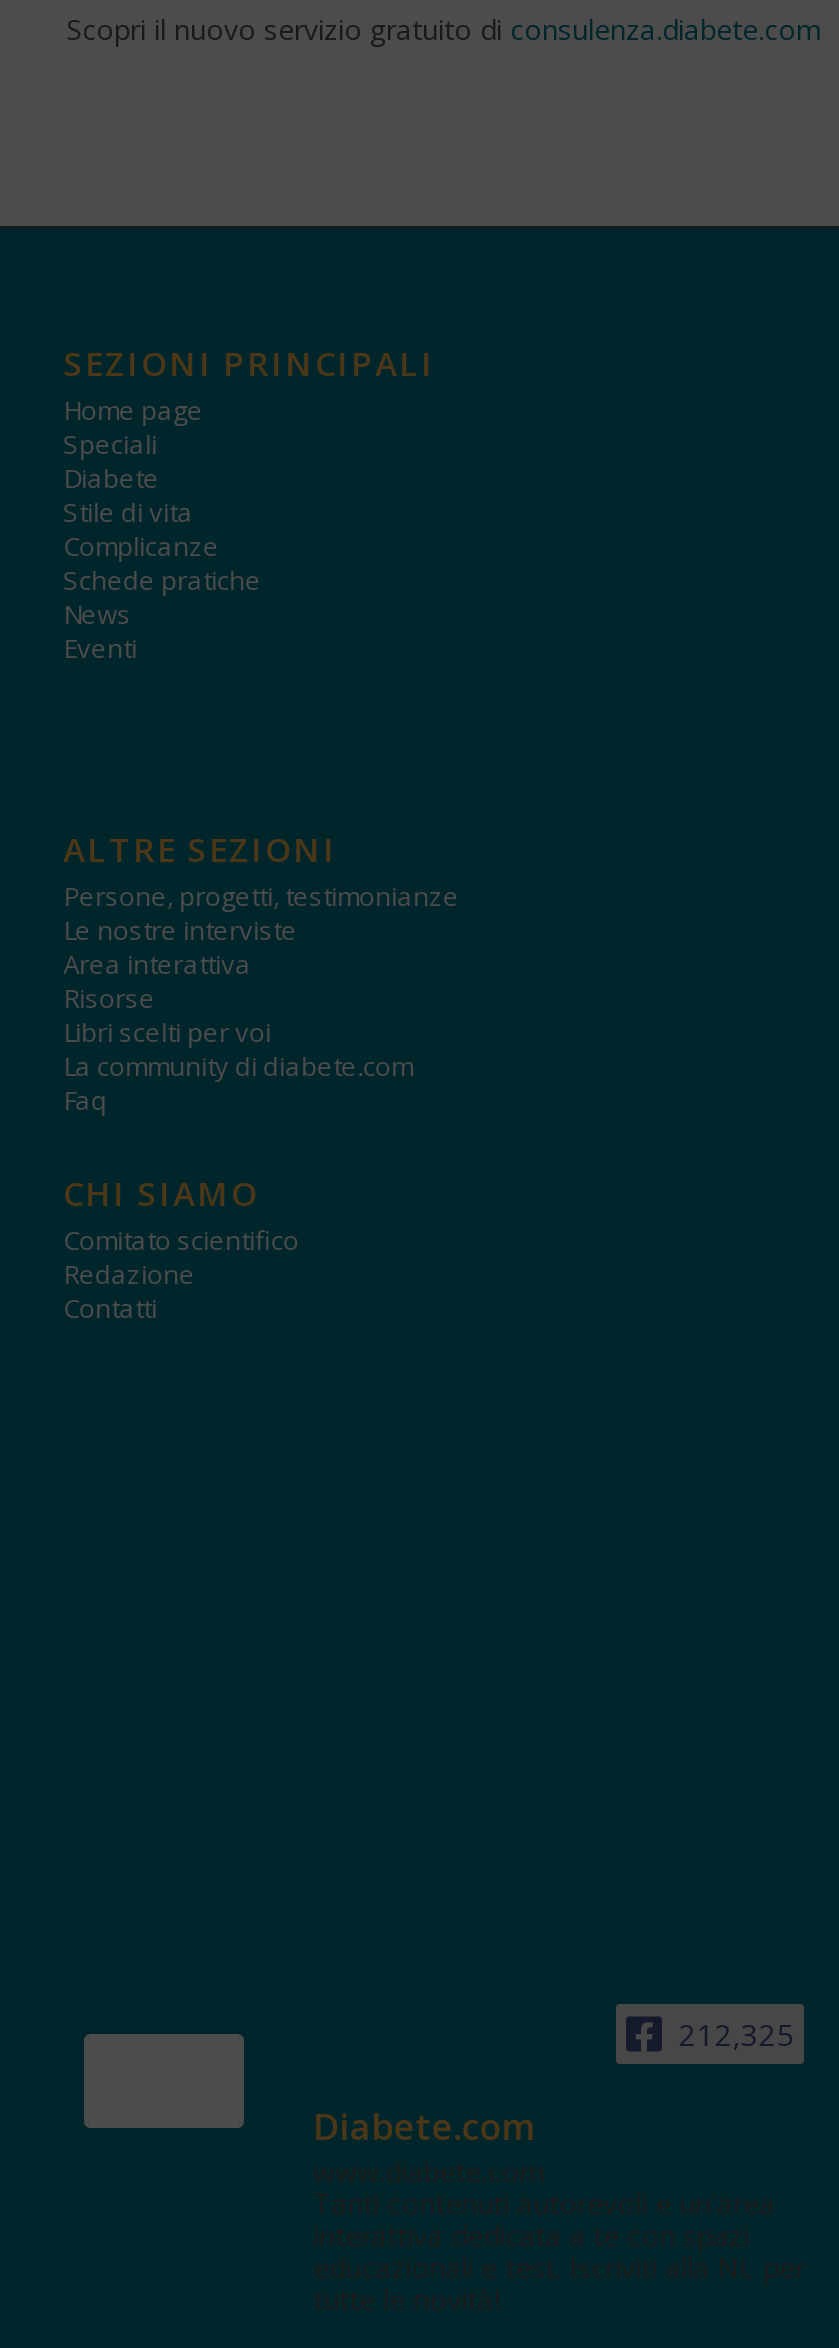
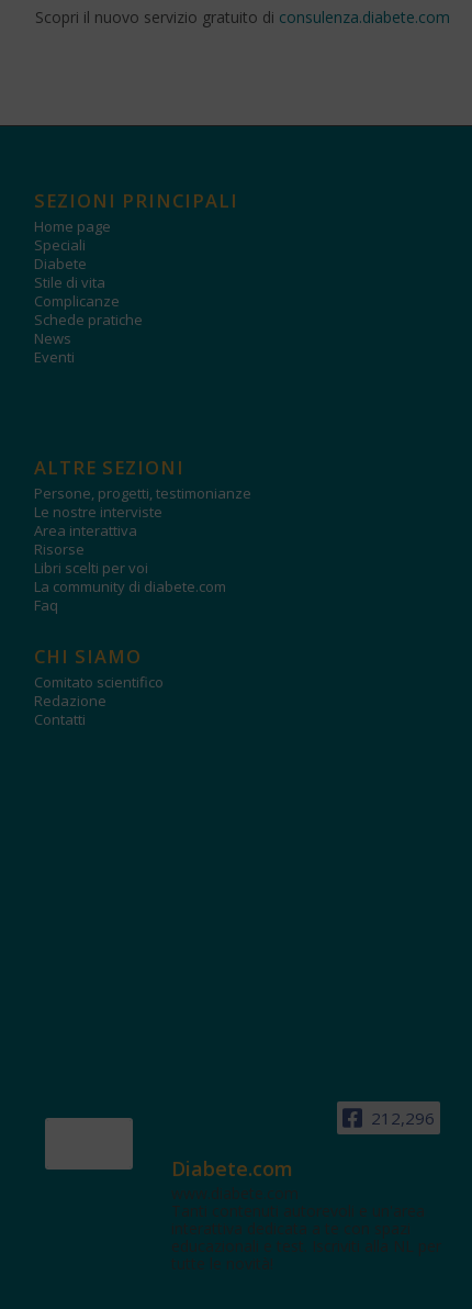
[679,2013,795,2053] 212,325 -> [371,1107,435,1128] 212,296

